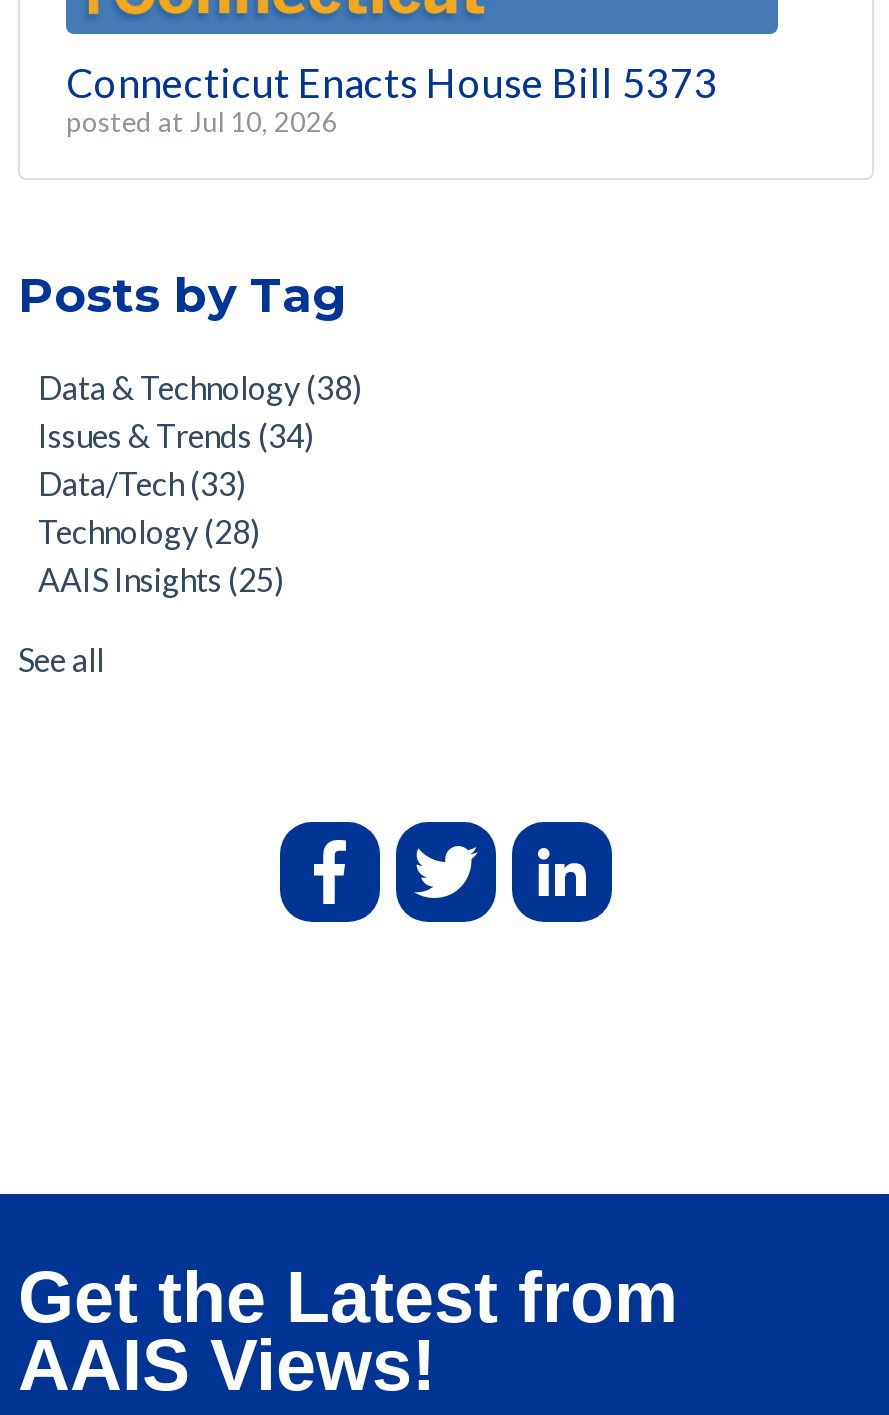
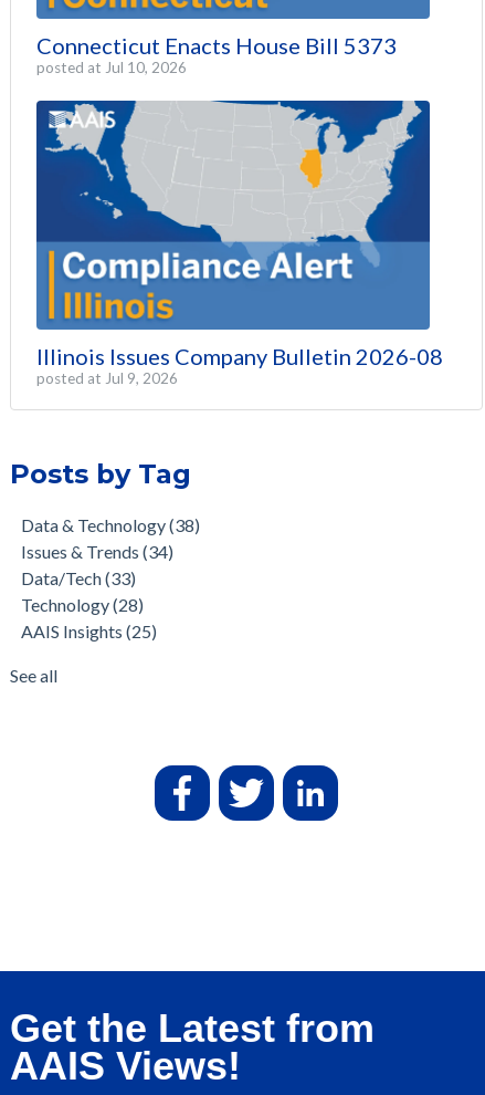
none -> [36,100,443,388] [image] | Illinois Issues Company Bulletin 2026-08 | posted at Jul 9, 2026

